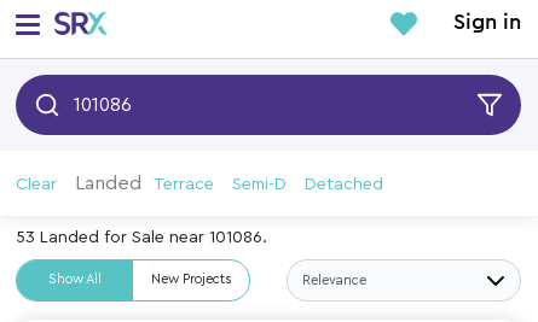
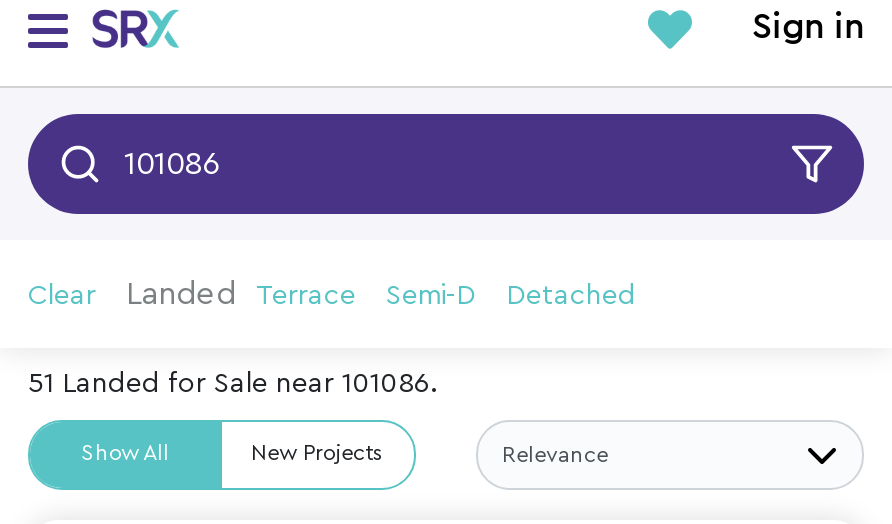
[16,229,267,246] 53 Landed for Sale near 101086. -> [28,370,438,398] 51 Landed for Sale near 101086.

